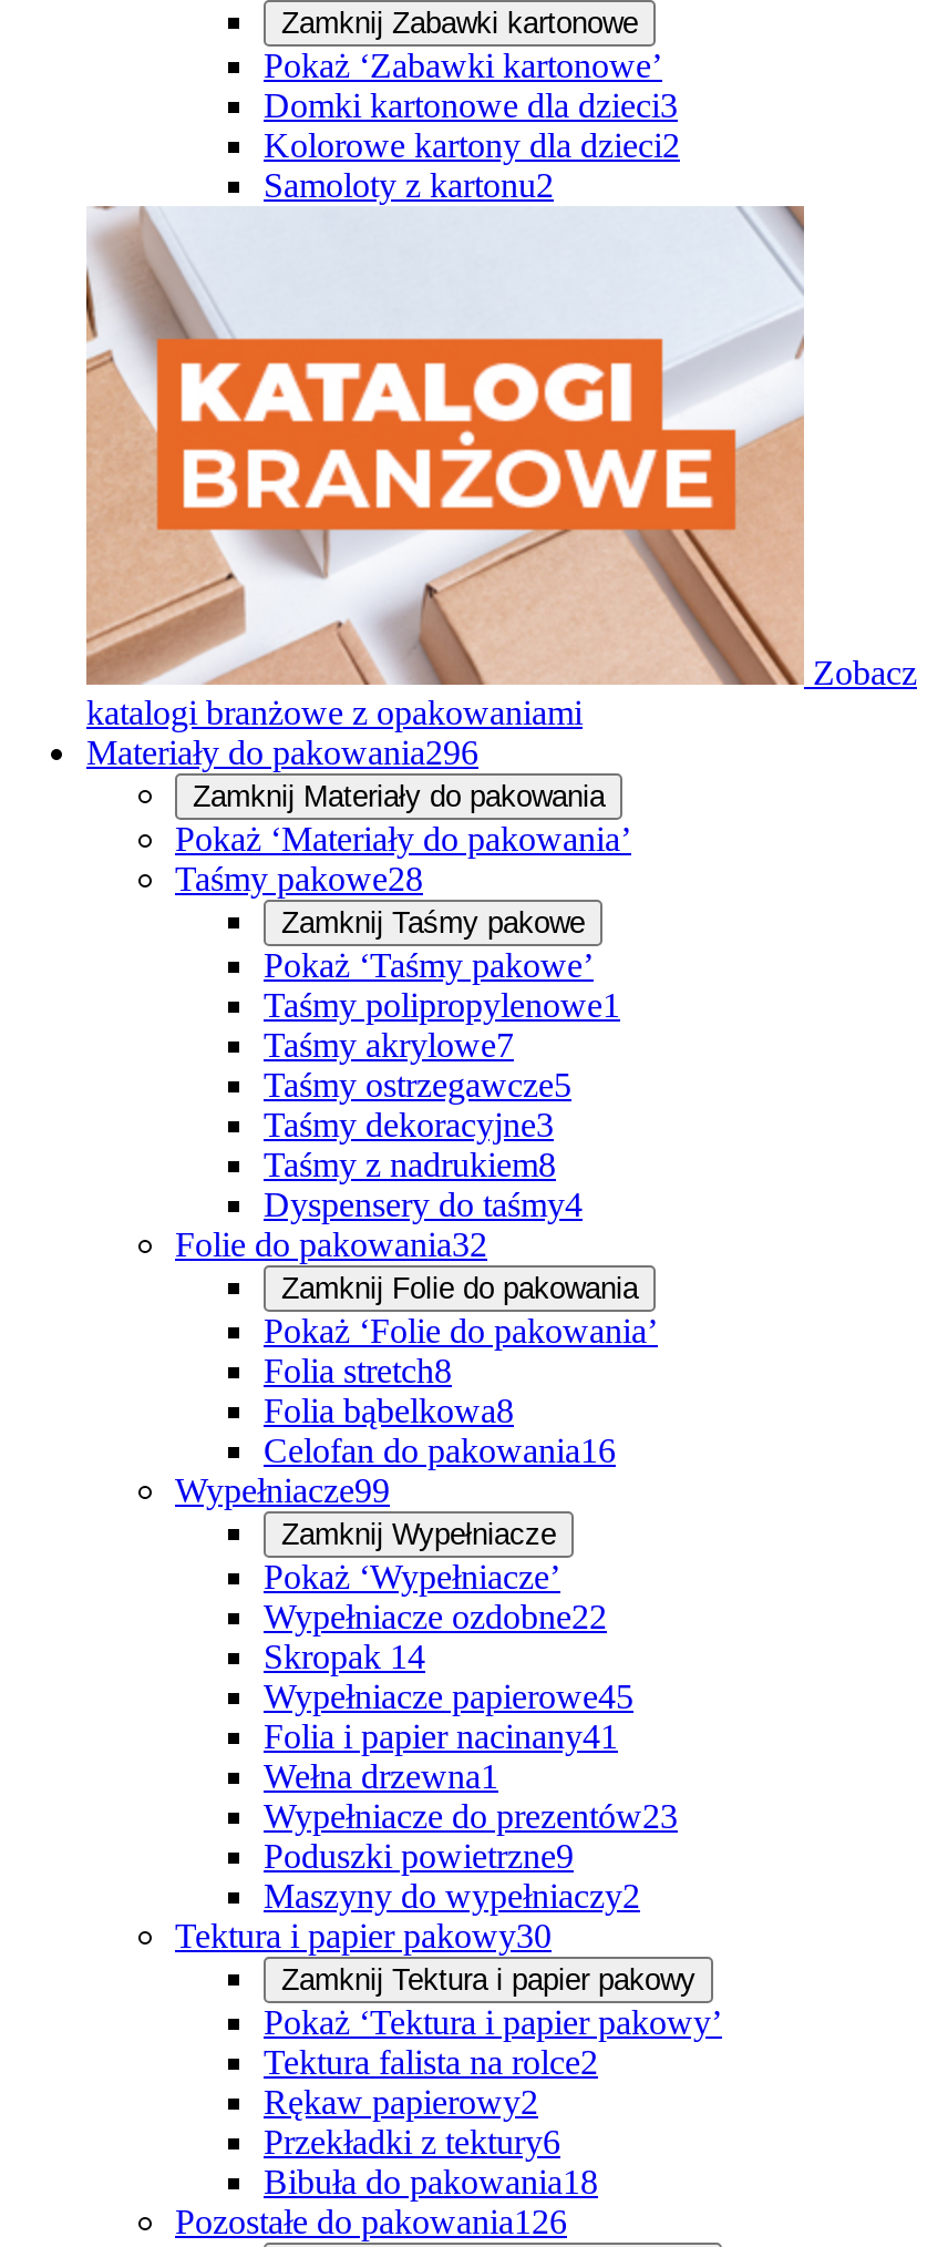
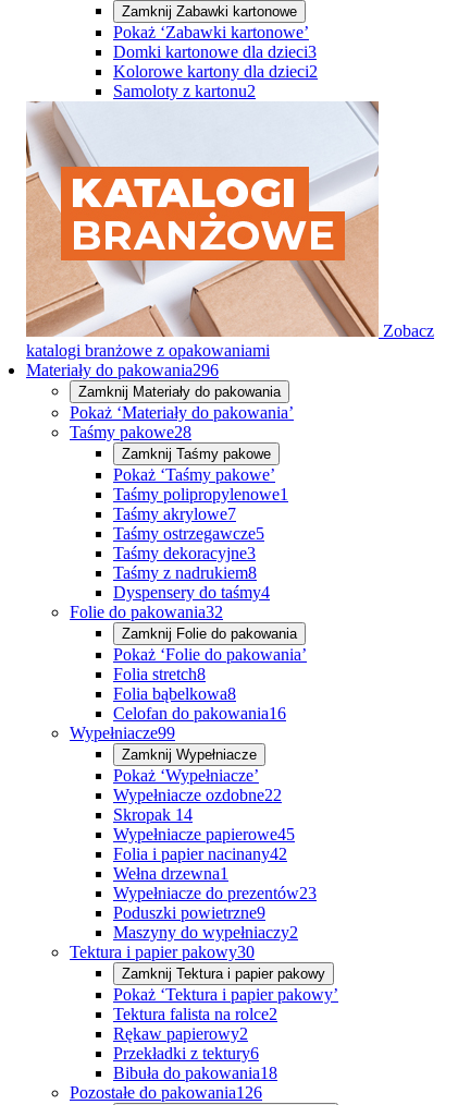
[264,1717,618,1755] Folia i papier nacinany41 -> [113,845,287,863] Folia i papier nacinany42

